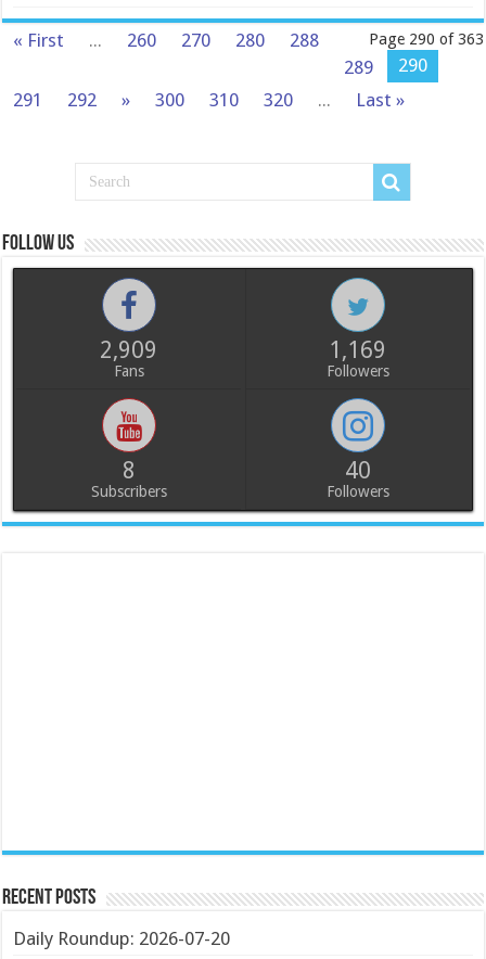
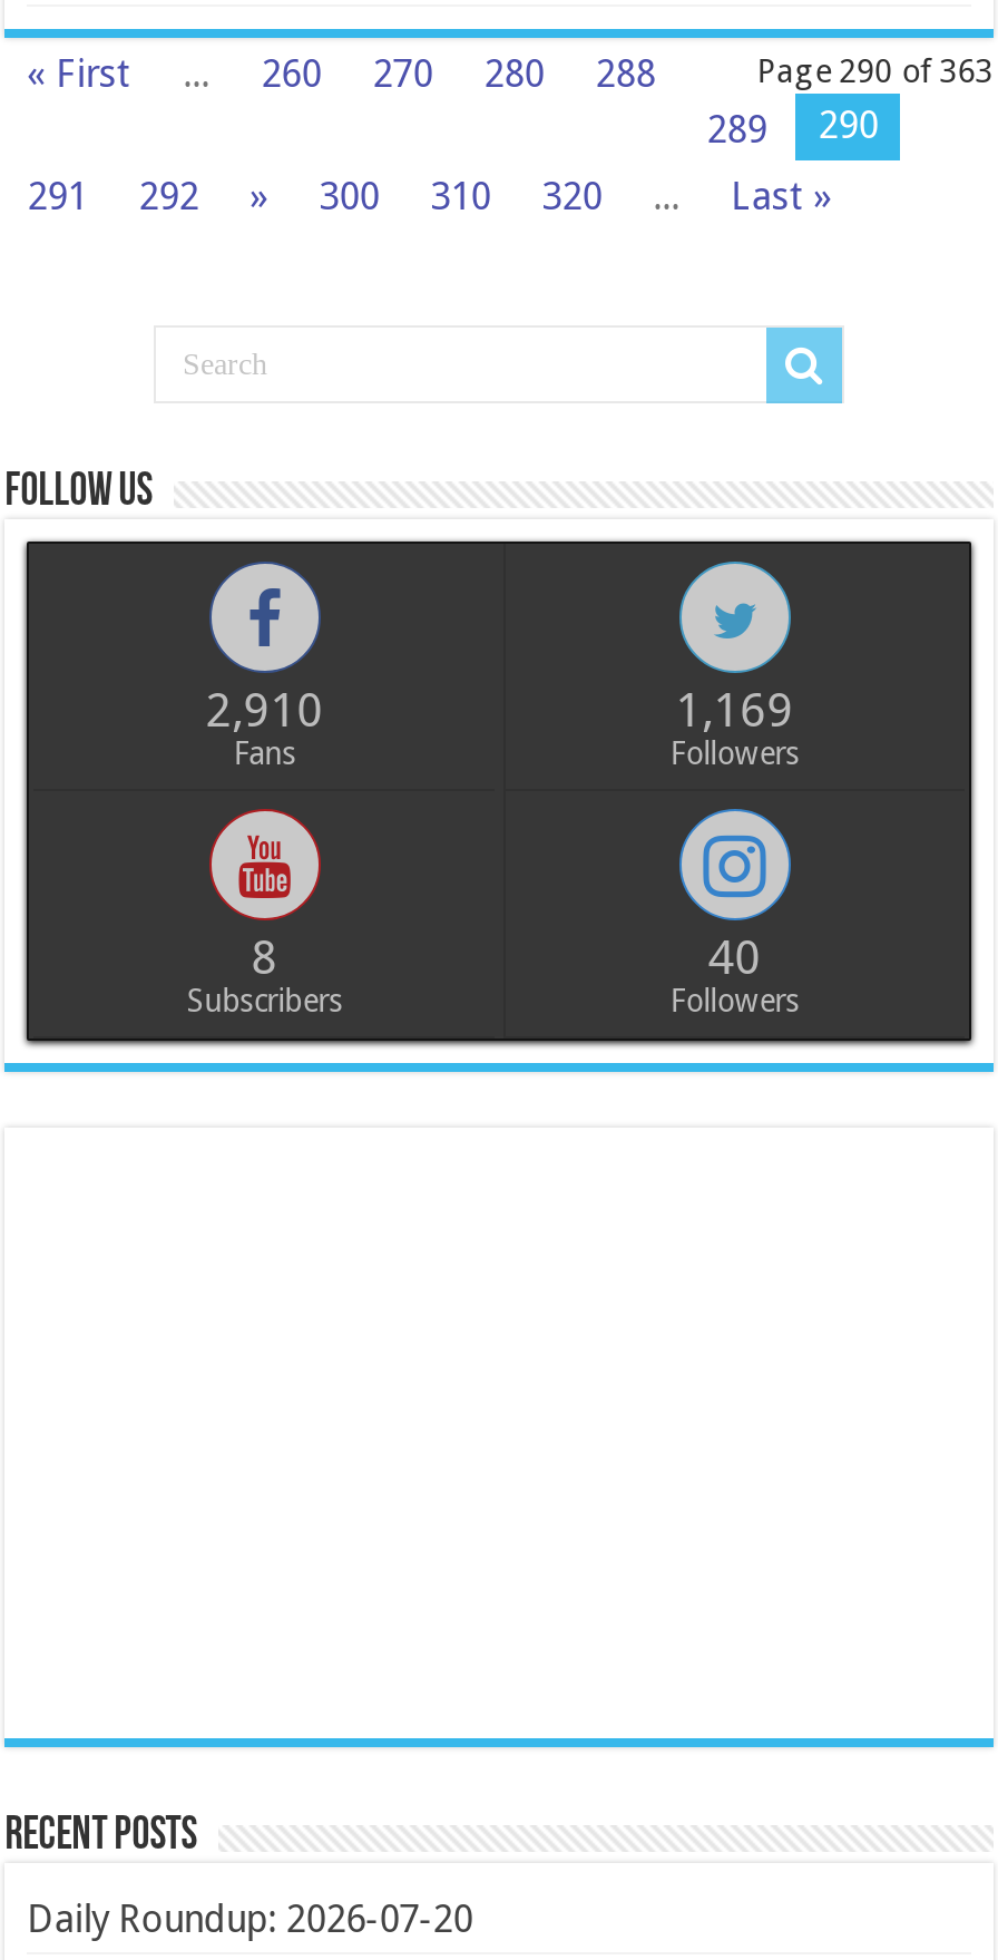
[100,336,158,363] 2,909 -> [205,682,323,738] 2,910

